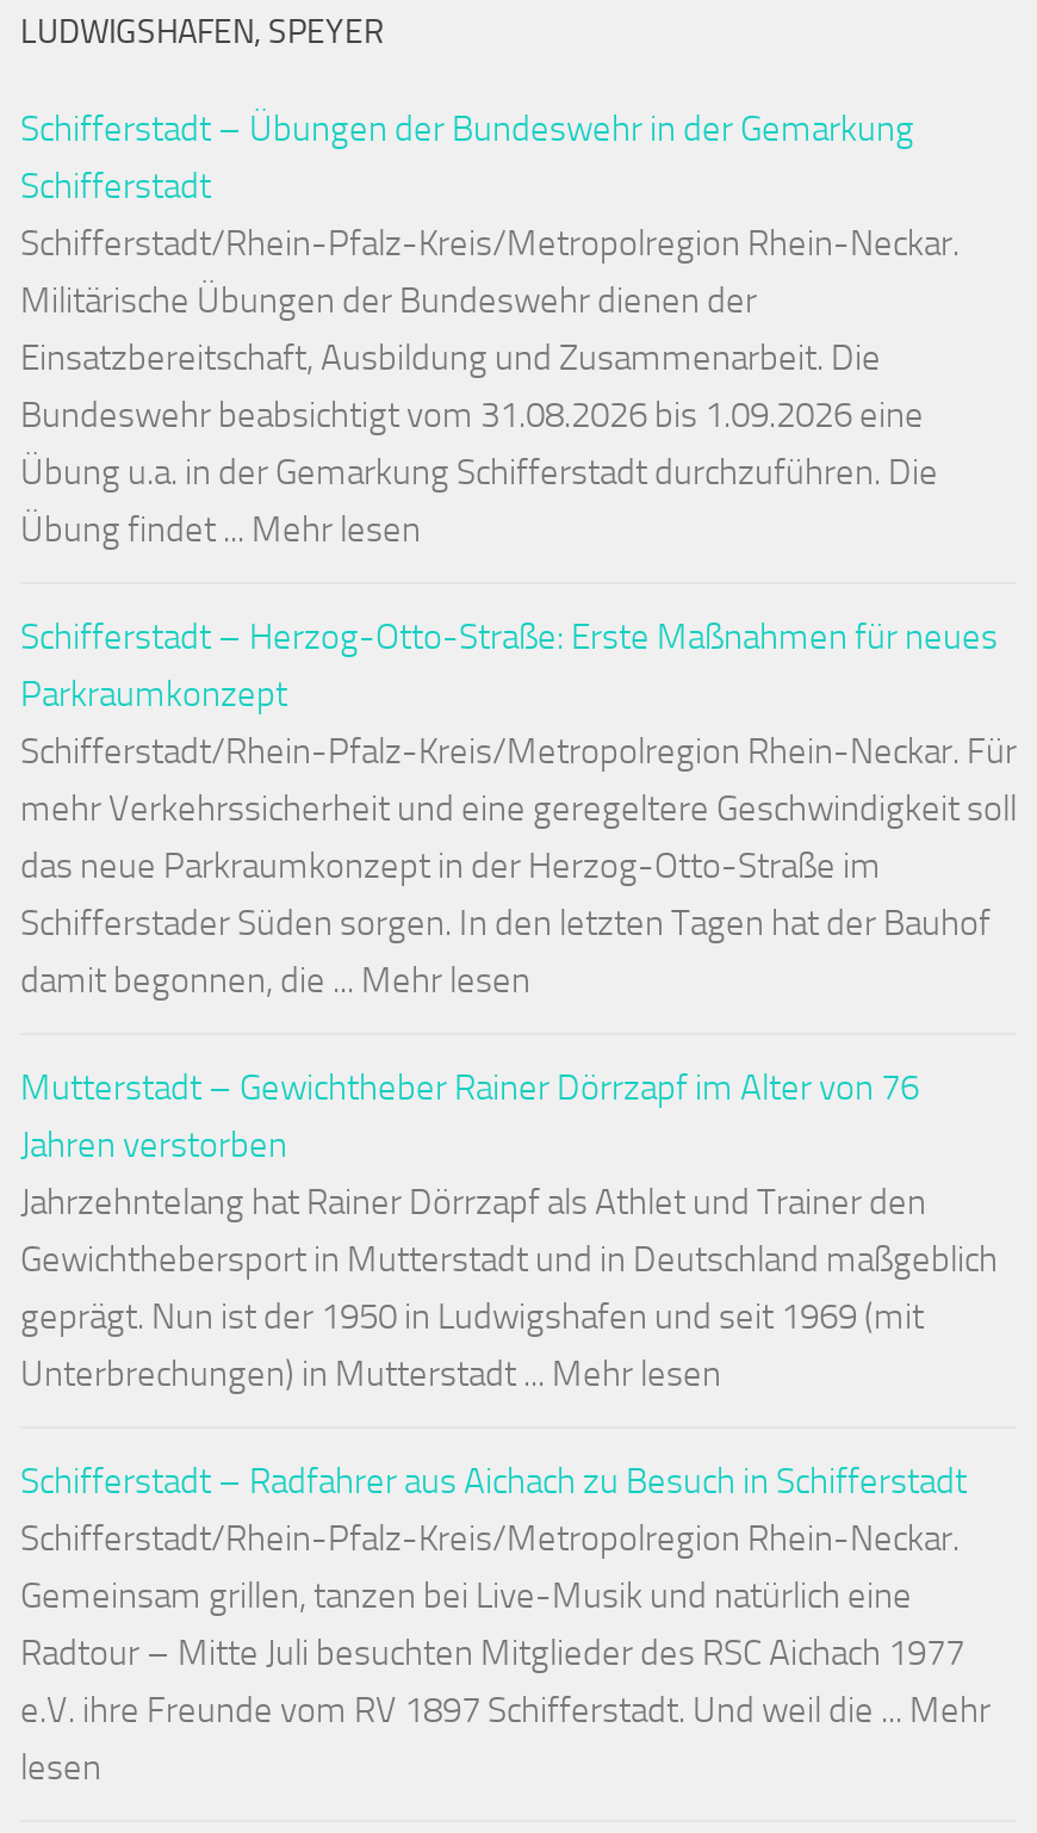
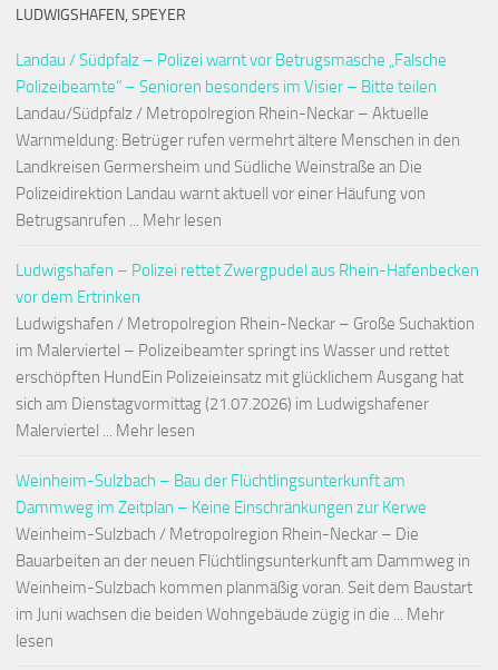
[20,106,1017,1731] Schifferstadt – Übungen der Bundeswehr in der Gemarkung | Schifferstadt | Schifferstadt/Rhein-Pfalz-Kreis/Metropolregion Rhein-Neckar. | Militärische Übungen der Bundeswehr dienen der | Einsatzbereitschaft, Ausbildung und Zusammenarbeit. Die | Bundeswehr beabsichtigt vom 31.08.2026 bis 1.09.2026 eine | Übung u.a. in der Gemarkung Schifferstadt durchzuführen. Die | Übung findet ... Mehr lesen | Schifferstadt – Herzog-Otto-Straße: Erste Maßnahmen für neues | Parkraumkonzept | Schifferstadt/Rhein-Pfalz-Kreis/Metropolregion Rhein-Neckar. Für | mehr Verkehrssicherheit und eine geregeltere Geschwindigkeit soll | das neue Parkraumkonzept in der Herzog-Otto-Straße im | Schifferstader Süden sorgen. In den letzten Tagen hat der Bauhof | damit begonnen, die ... Mehr lesen | Mutterstadt – Gewichtheber Rainer Dörrzapf im Alter von 76 | Jahren verstorben | Jahrzehntelang hat Rainer Dörrzapf als Athlet und Trainer den | Gewichthebersport in Mutterstadt und in Deutschland maßgeblich | geprägt. Nun ist der 1950 in Ludwigshafen und seit 1969 (mit | Unterbrechungen) in Mutterstadt ... Mehr lesen | Schifferstadt – Radfahrer aus Aichach zu Besuch in Schifferstadt | Schifferstadt/Rhein-Pfalz-Kreis/Metropolregion Rhein-Neckar. | Gemeinsam grillen, tanzen bei Live-Musik und natürlich eine | Radtour – Mitte Juli besuchten Mitglieder des RSC Aichach 1977 | e.V. ihre Freunde vom RV 1897 Schifferstadt. Und weil die ... Mehr -> [16,50,479,624] Landau / Südpfalz – Polizei warnt vor Betrugsmasche „Falsche | Polizeibeamte“ – Senioren besonders im Visier – Bitte teilen | Landau/Südpfalz / Metropolregion Rhein-Neckar – Aktuelle | Warnmeldung: Betrüger rufen vermehrt ältere Menschen in den | Landkreisen Germersheim und Südliche Weinstraße an Die | Polizeidirektion Landau warnt aktuell vor einer Häufung von | Betrugsanrufen ... Mehr lesen | Ludwigshafen – Polizei rettet Zwergpudel aus Rhein-Hafenbecken | vor dem Ertrinken | Ludwigshafen / Metropolregion Rhein-Neckar – Große Suchaktion | im Malerviertel – Polizeibeamter springt ins Wasser und rettet | erschöpften HundEin Polizeieinsatz mit glücklichem Ausgang hat | sich am Dienstagvormittag (21.07.2026) im Ludwigshafener | Malerviertel ... Mehr lesen | Weinheim-Sulzbach – Bau der Flüchtlingsunterkunft am | Dammweg im Zeitplan – Keine Einschränkungen zur Kerwe | Weinheim-Sulzbach / Metropolregion Rhein-Neckar – Die | Bauarbeiten an der neuen Flüchtlingsunterkunft am Dammweg in | Weinheim-Sulzbach kommen planmäßig voran. Seit dem Baustart | im Juni wachsen die beiden Wohngebäude zügig in die ... Mehr

